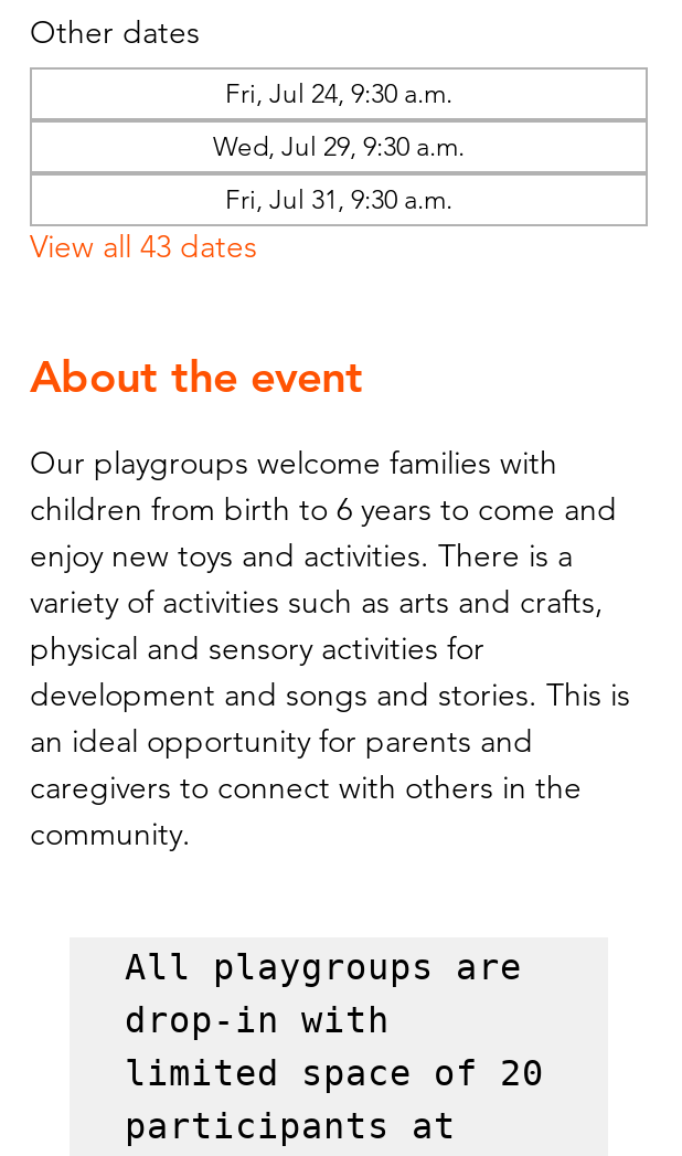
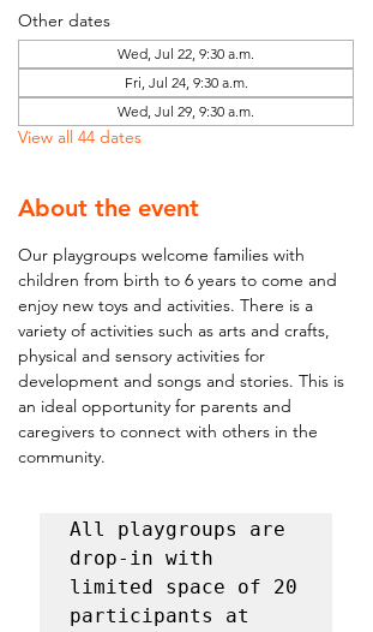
none -> [118,44,254,62] Wed, Jul 22, 9:30 a.m.
moved [213,76,465,162] -> [118,73,254,120]: Fri, Jul 24, 9:30 a.m. | Wed, Jul 29, 9:30 a.m.
[30,182,452,266] Fri, Jul 31, 9:30 a.m. | View all 43 dates -> [18,126,142,148] View all 44 dates

